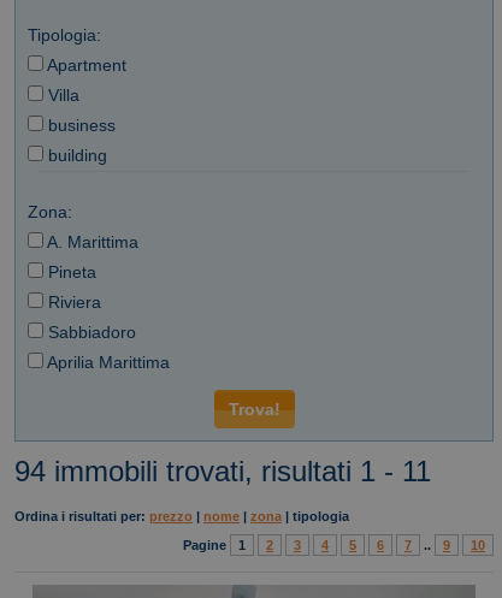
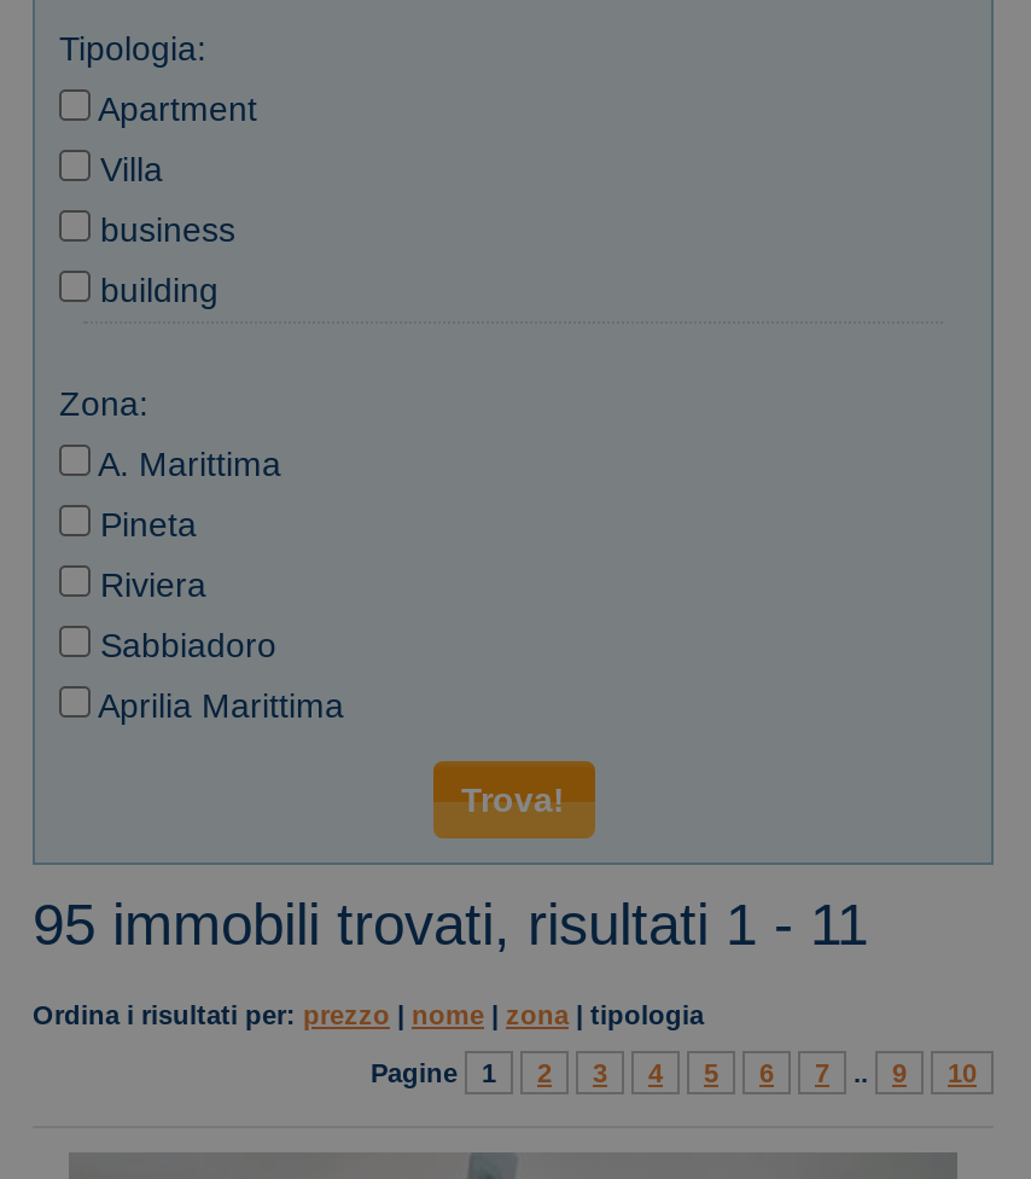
[14,455,431,487] 94 immobili trovati, risultati 1 - 11 -> [33,891,868,957] 95 immobili trovati, risultati 1 - 11

